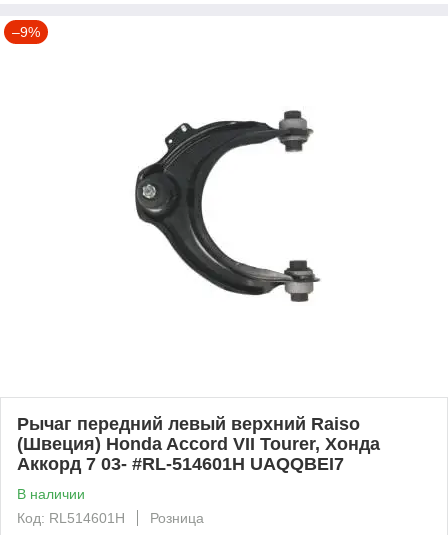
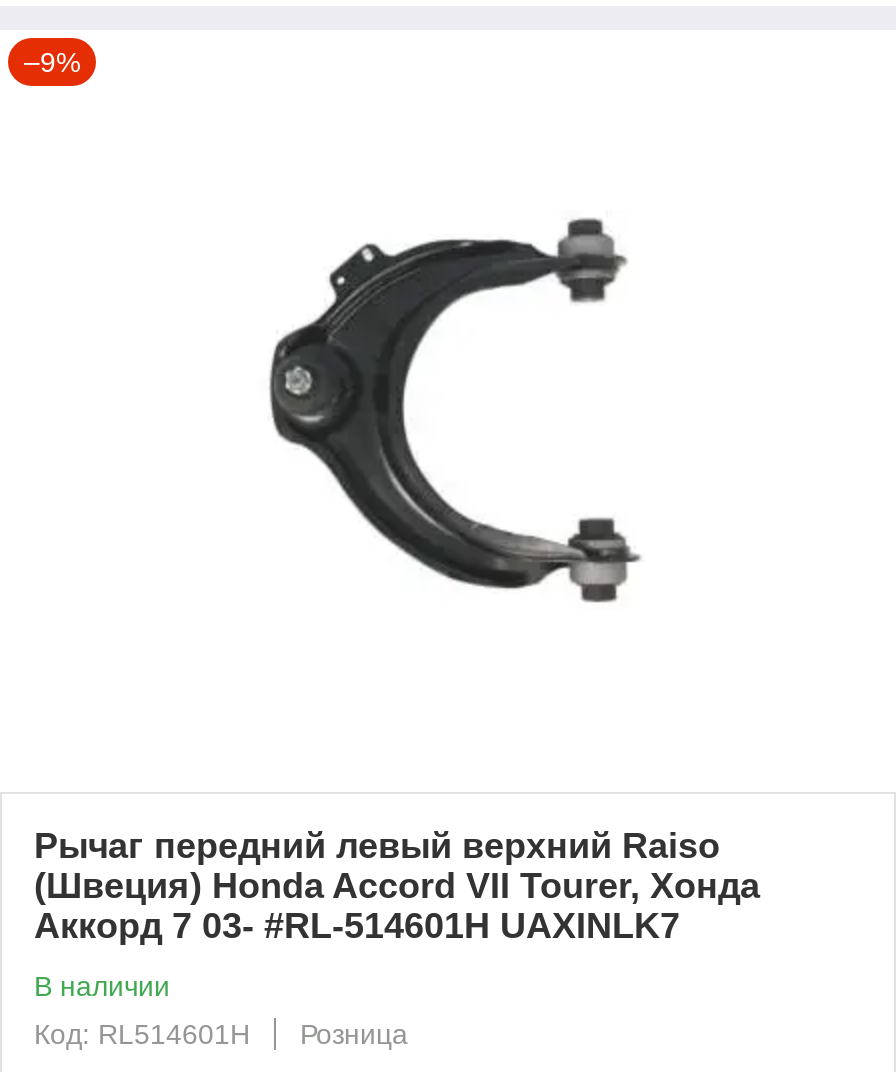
[17,454,344,474] Аккорд 7 03- #RL-514601H UAQQBEI7 -> [34,906,680,946] Аккорд 7 03- #RL-514601H UAXINLK7

